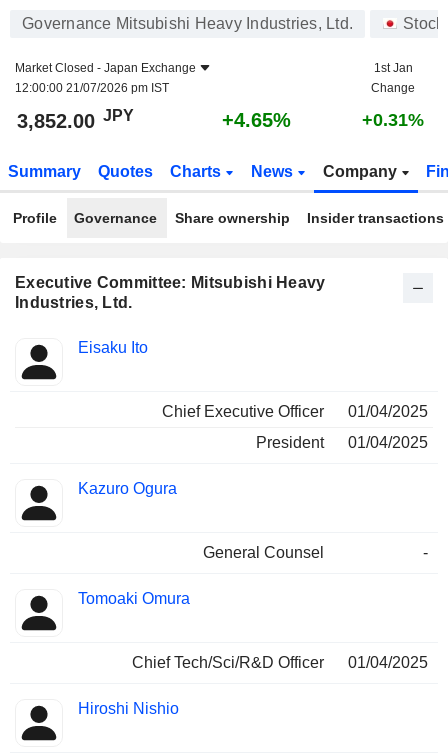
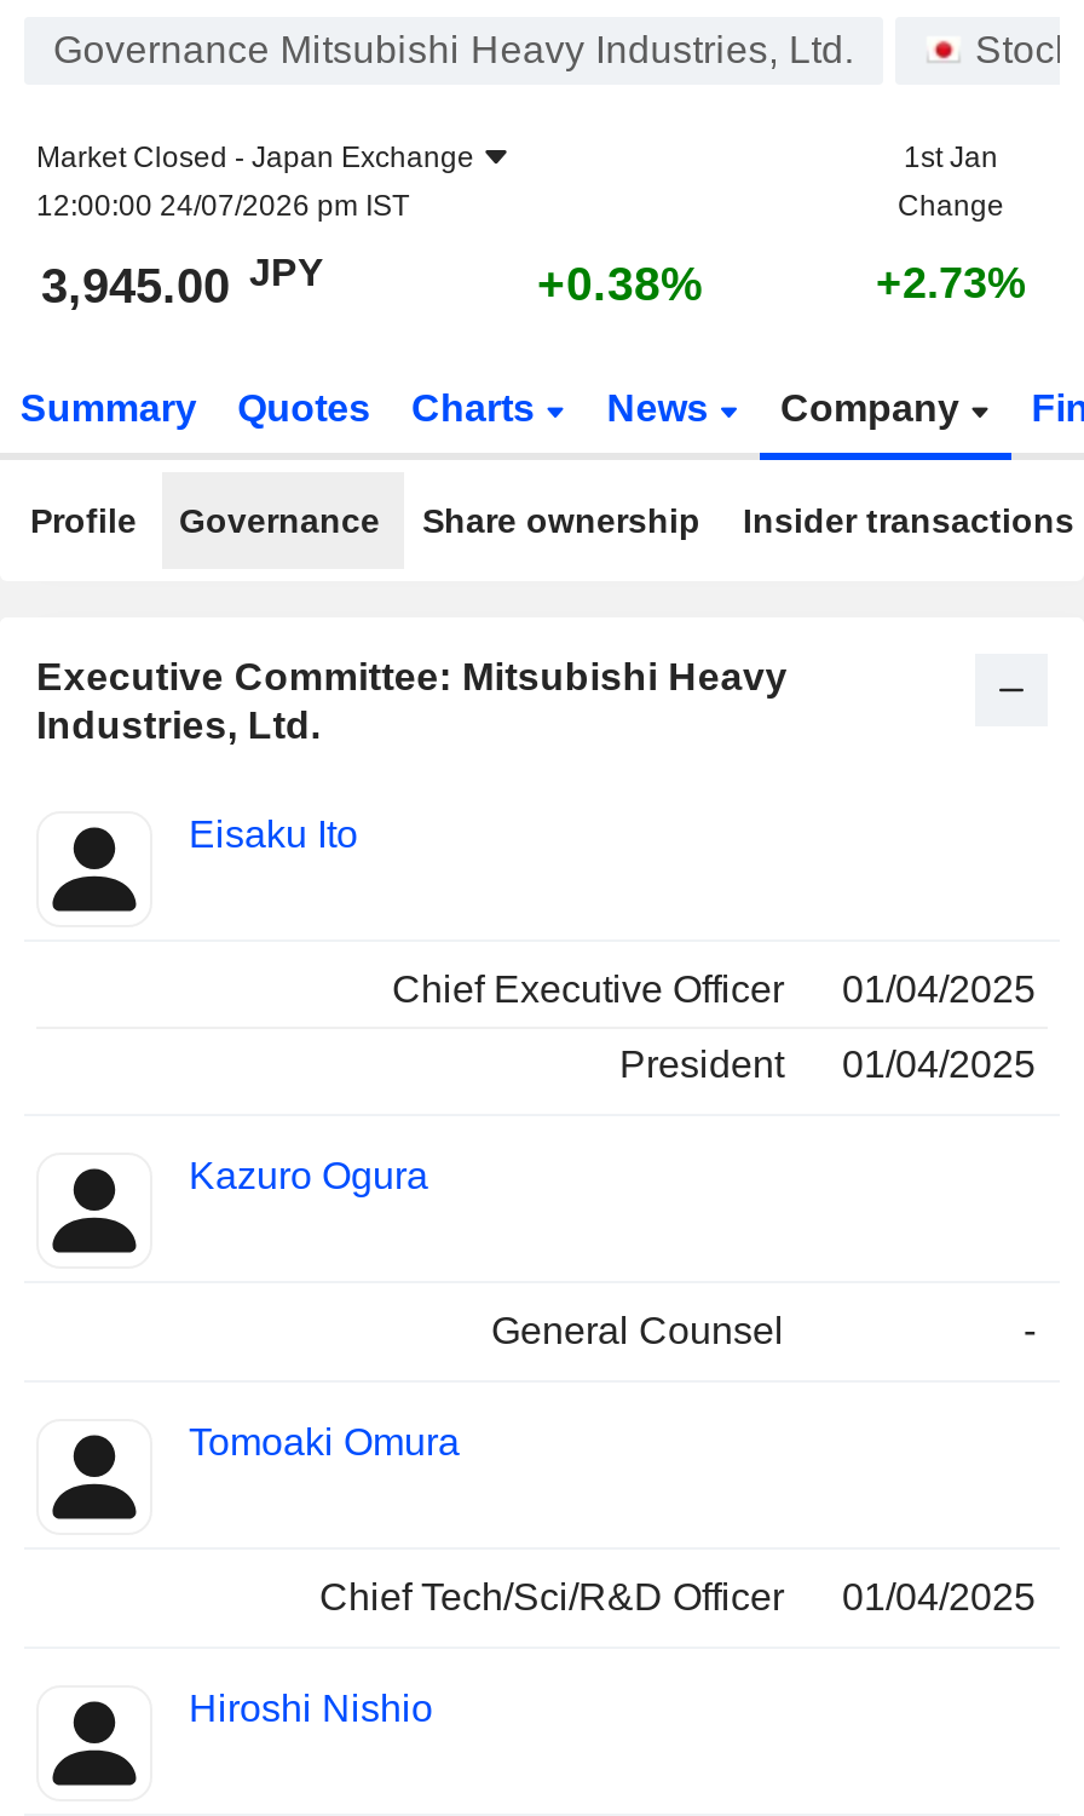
[15,81,169,95] 12:00:00 21/07/2026 pm IST -> [36,189,409,223] 12:00:00 24/07/2026 pm IST
[17,106,134,132] 3,852.00 JPY -> [41,251,324,312] 3,945.00 JPY
[222,109,291,131] +4.65% -> [537,257,704,310] +0.38%
[362,110,424,130] +0.31% -> [876,259,1026,308] +2.73%

